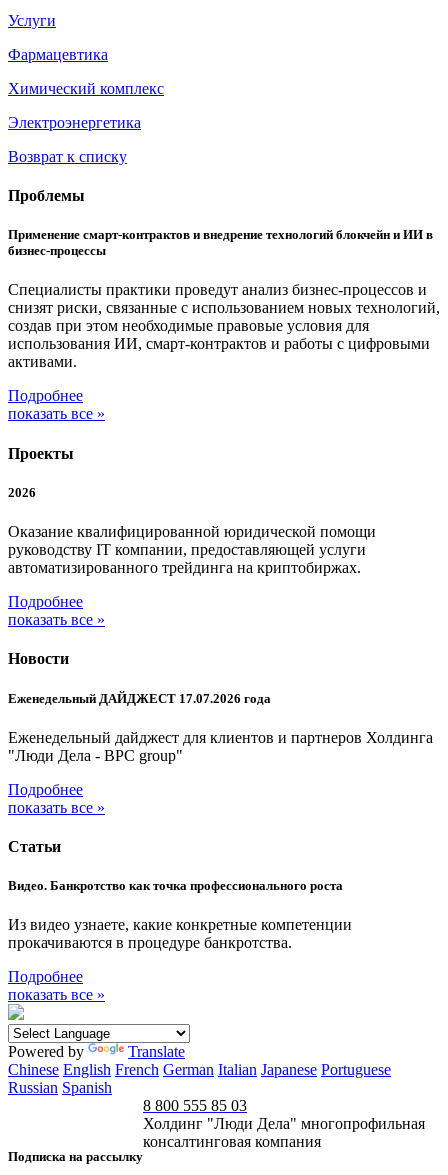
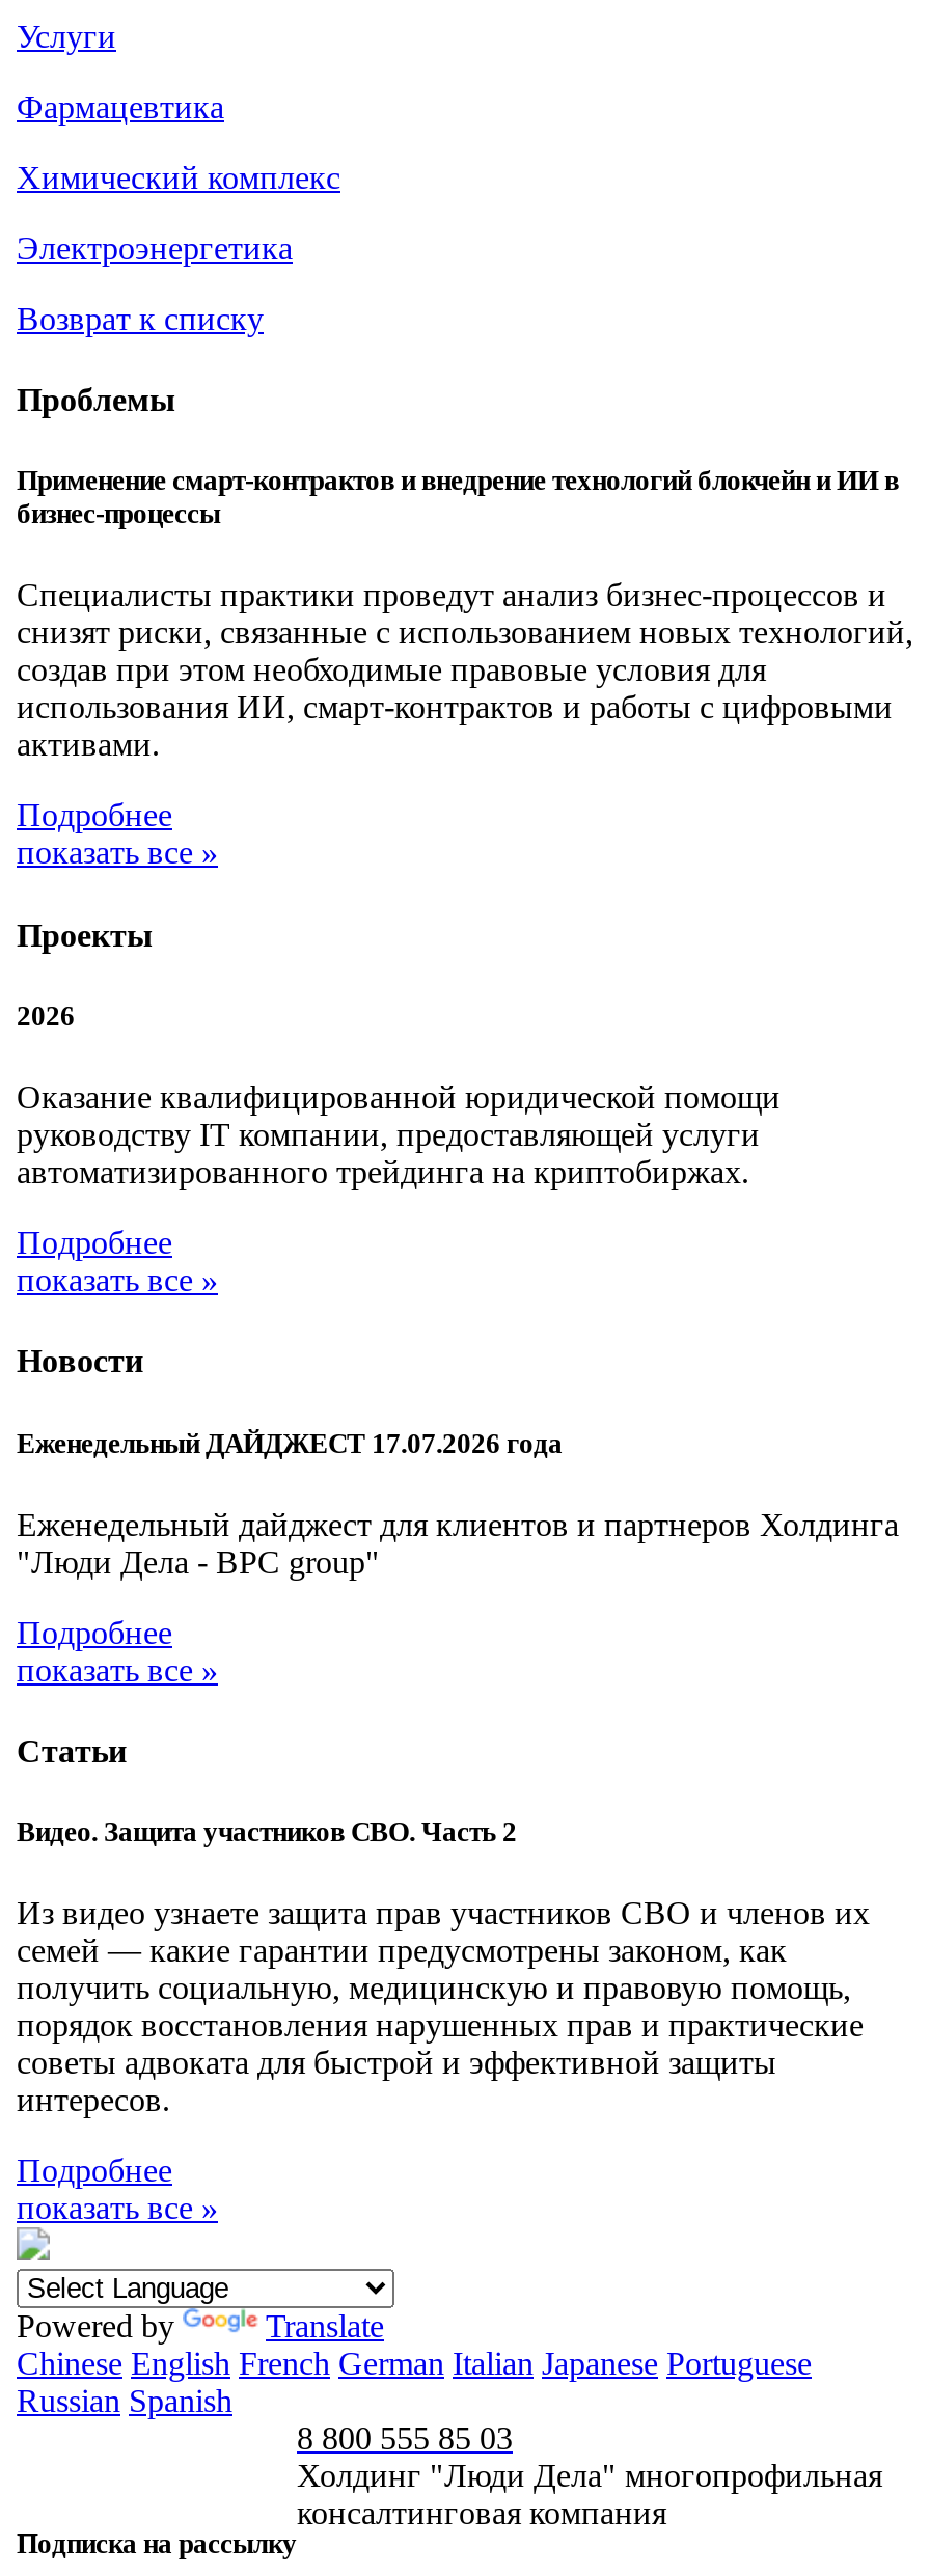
[8,878,343,893] Видео. Банкротство как точка профессионального роста -> [17,1816,517,1848] Видео. Защита участников СВО. Часть 2
[8,916,352,951] Из видео узнаете, какие конкретные компетенции | прокачиваются в процедуре банкротства. -> [17,1896,870,2118] Из видео узнаете защита прав участников СВО и членов их | семей — какие гарантии предусмотрены законом, как | получить социальную, медицинскую и правовую помощь, | порядок восстановления нарушенных прав и практические | советы адвоката для быстрой и эффективной защиты | интересов.

